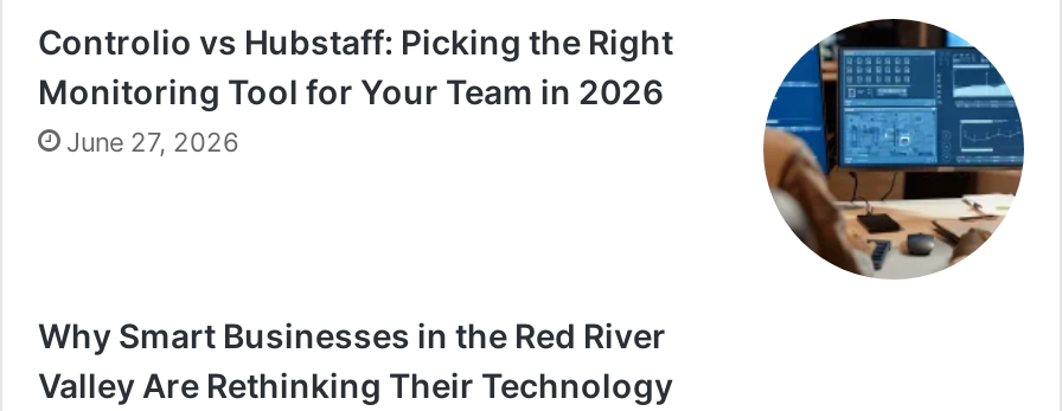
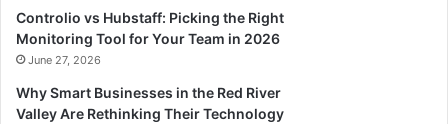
[761,15,1026,281] [image] -> none

